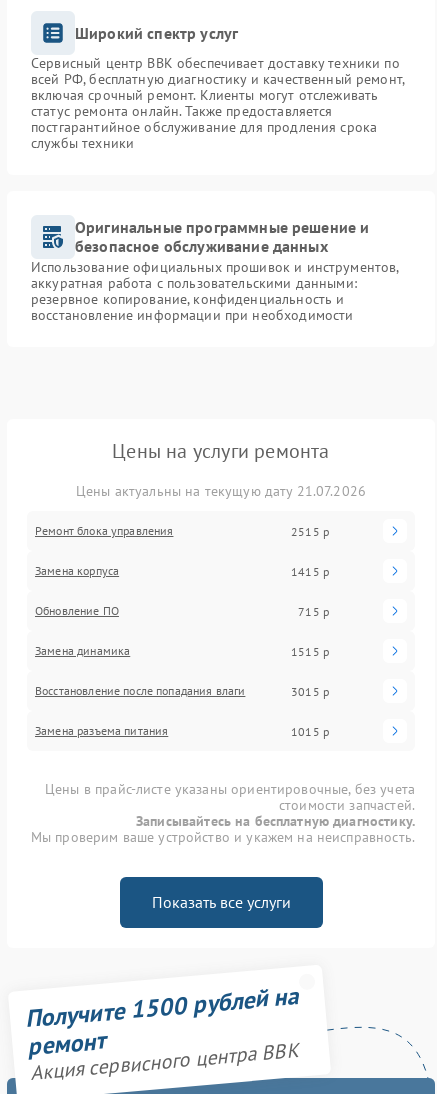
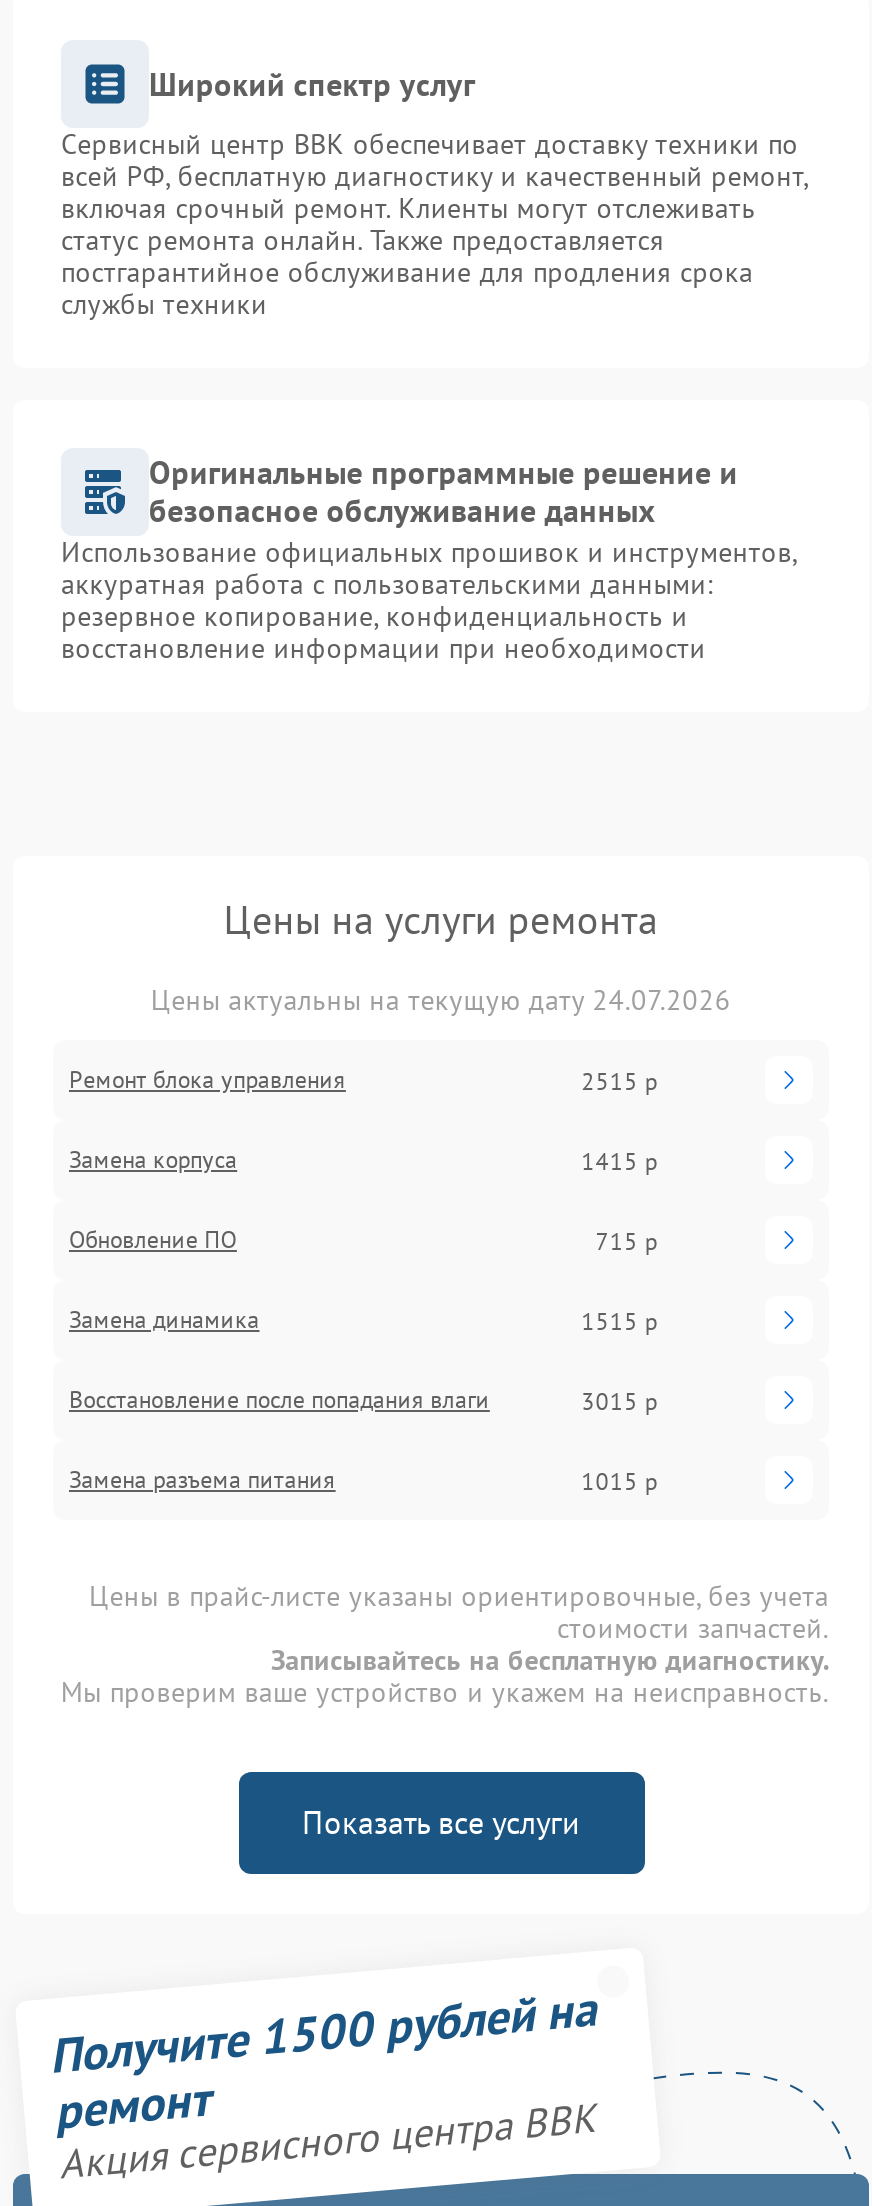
[76,482,366,500] Цены актуальны на текущую дату 21.07.2026 -> [151,982,731,1018] Цены актуальны на текущую дату 24.07.2026

